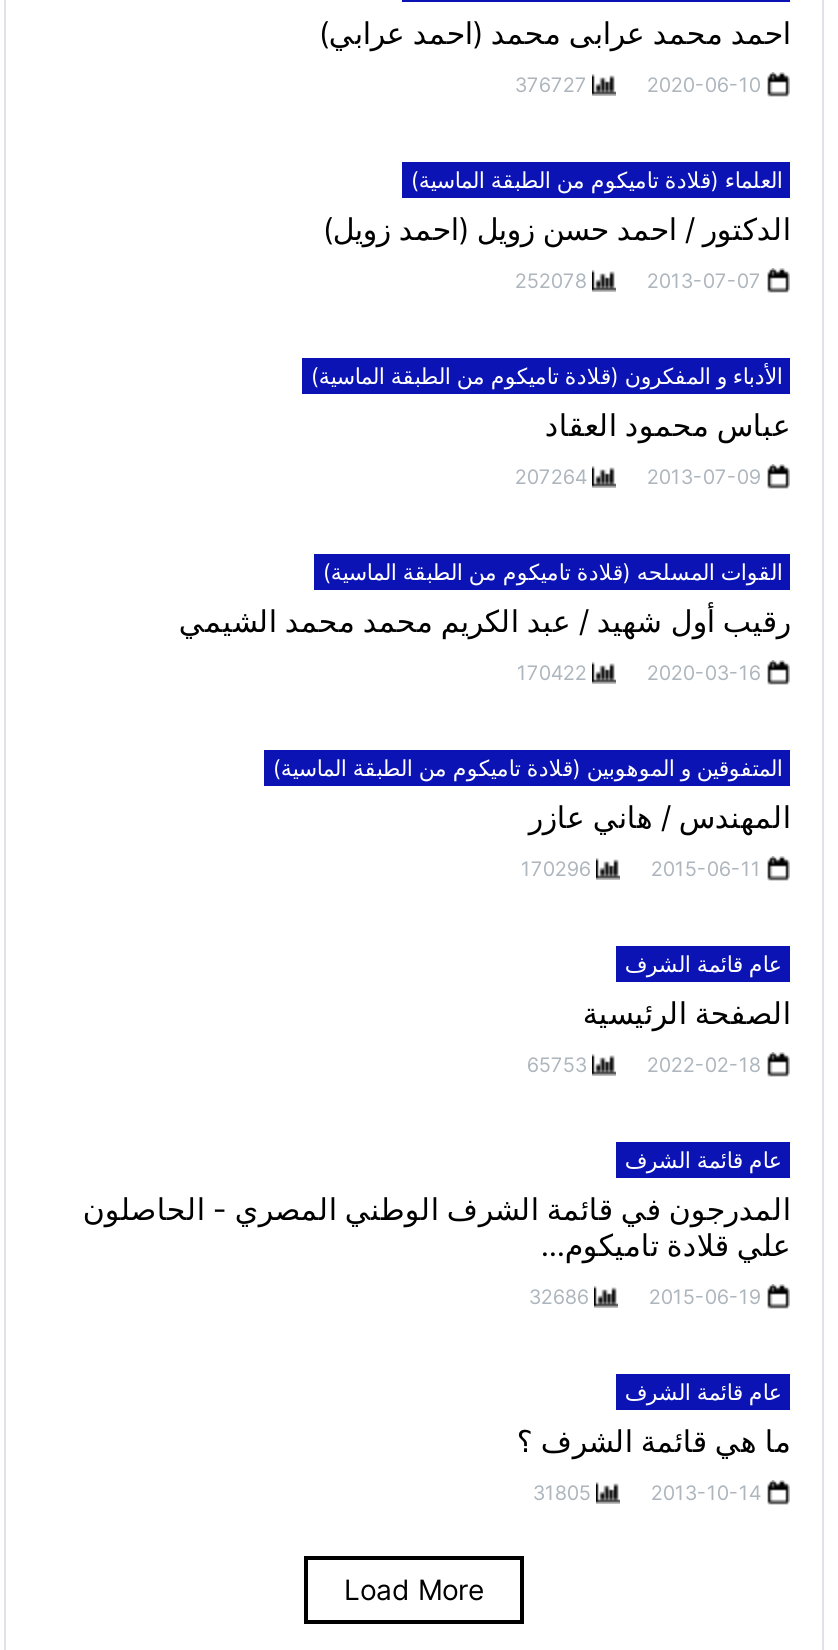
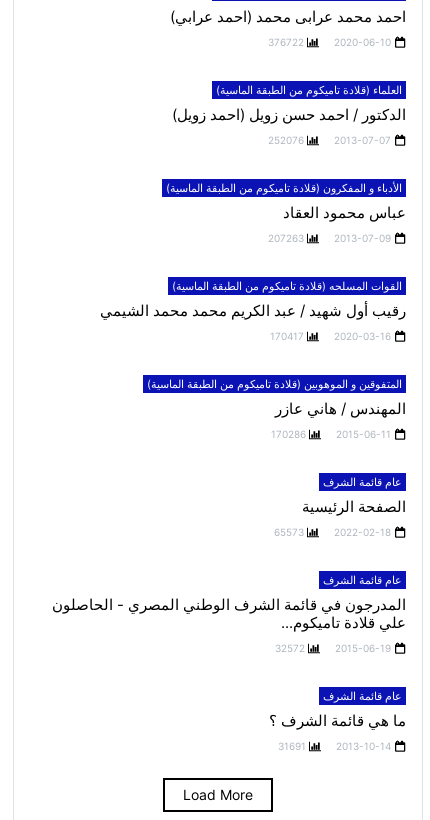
[515,71,587,95] 376727 -> [268,36,304,48] 376722
[515,267,587,291] 252078 -> [268,134,304,146] 252076
[515,463,587,487] 207264 -> [268,232,304,244] 207263
[517,659,587,683] 170422 -> [270,330,304,342] 170417
[521,855,591,879] 170296 -> [271,428,306,440] 170286
[527,1051,587,1075] 65753 -> [274,526,304,538] 65573
[529,1283,589,1307] 32686 -> [275,642,305,654] 32572
[533,1479,591,1503] 31805 -> [278,740,306,752] 31691

